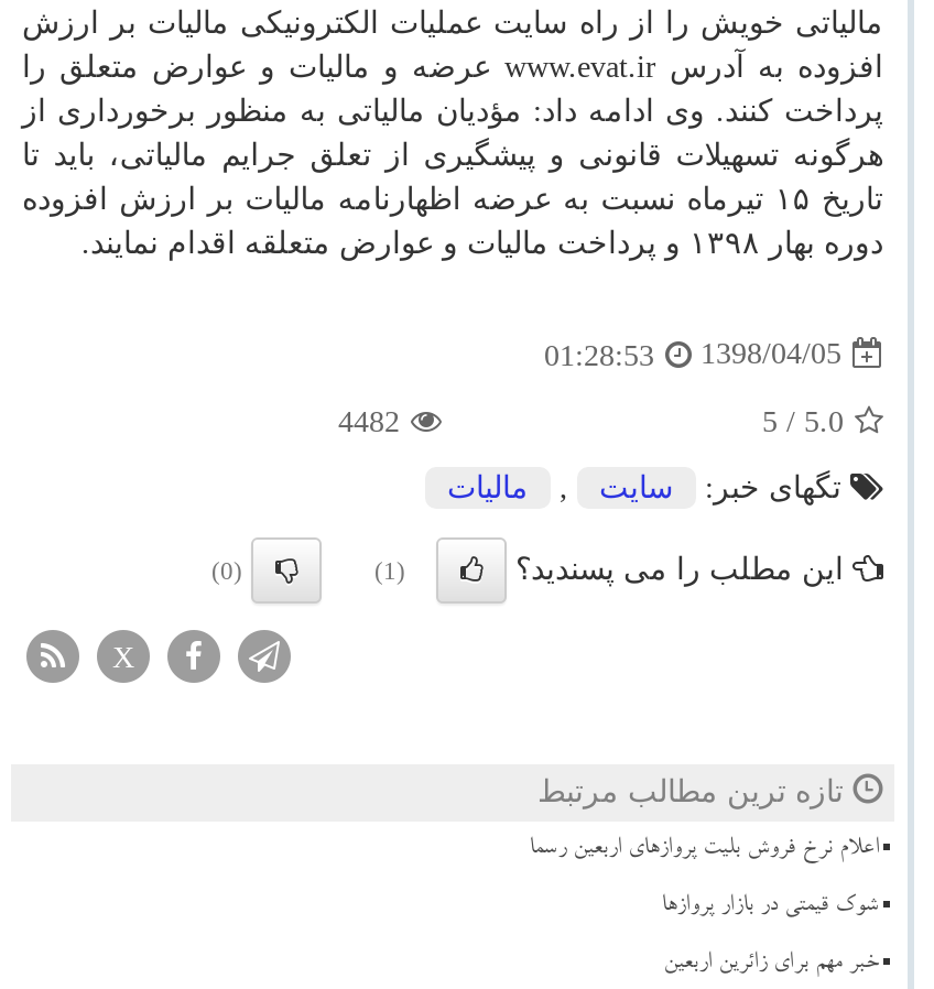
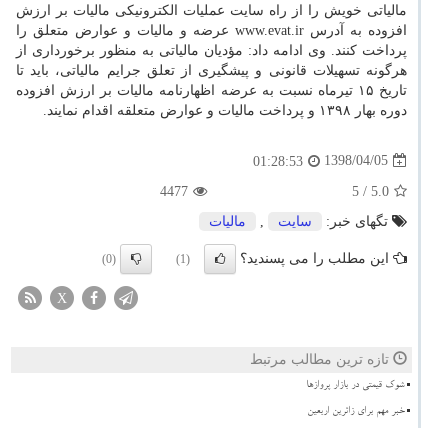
[338,405,400,438] 4482 -> [159,184,187,199] 4477
[529,837,879,863] اعلام نرخ فروش بلیت پروازهای اربعین رسما -> none

